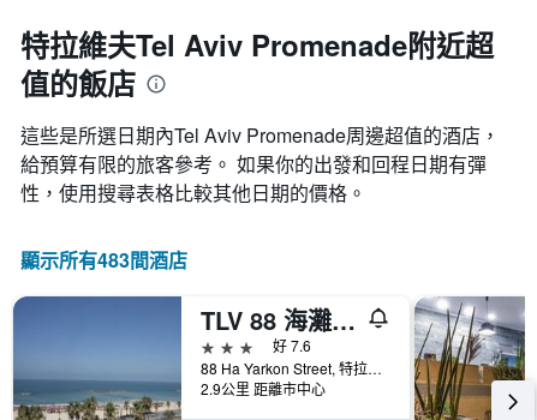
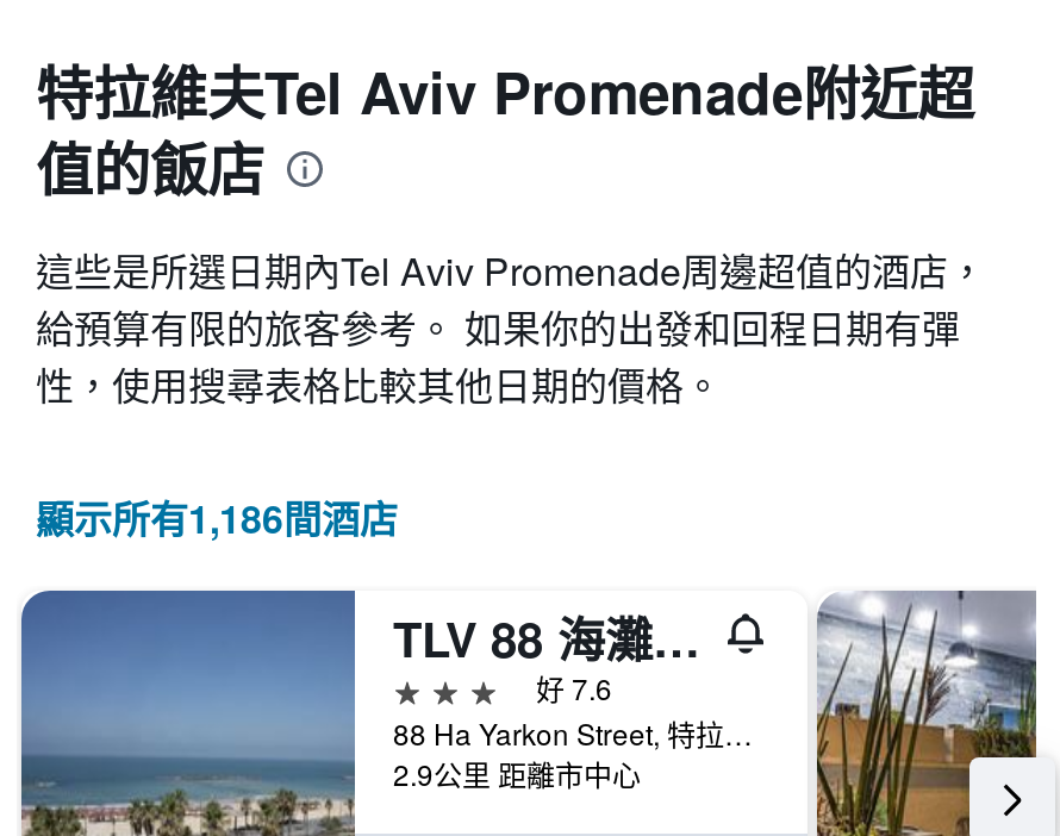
[20,246,187,274] 顯示所有483間酒店 -> [36,491,398,546] 顯示所有1,186間酒店

